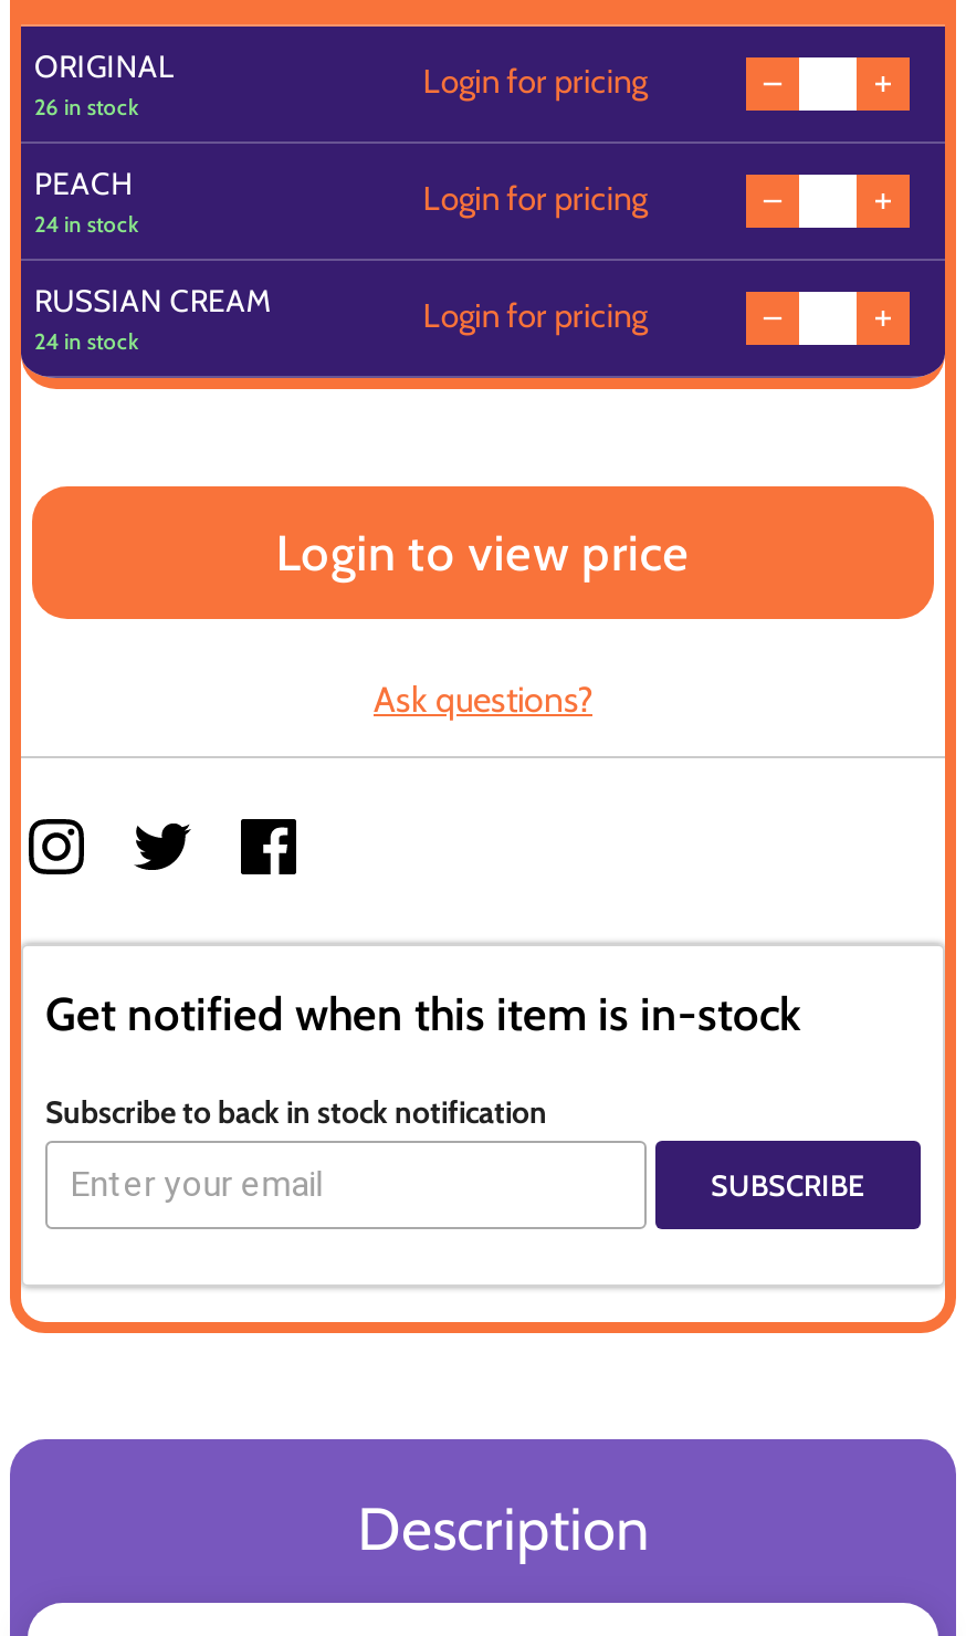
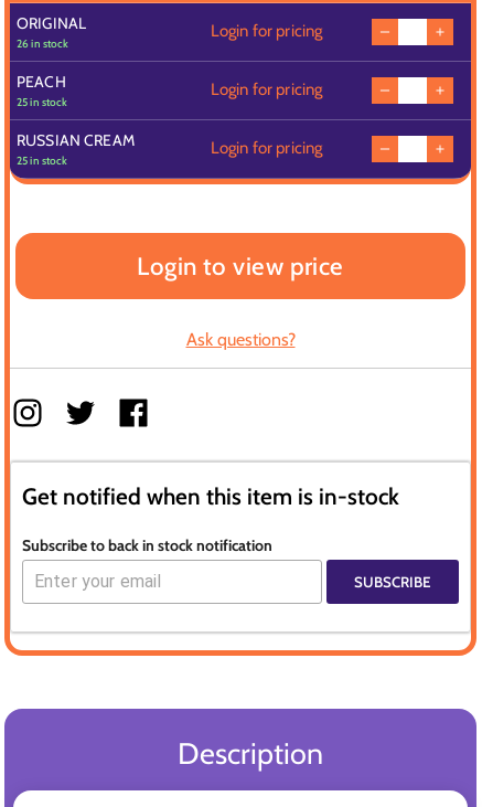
[34,211,140,240] 24 in stock -> [17,95,68,110] 25 in stock
[34,328,140,357] 24 in stock -> [17,154,68,168] 25 in stock

